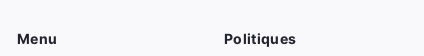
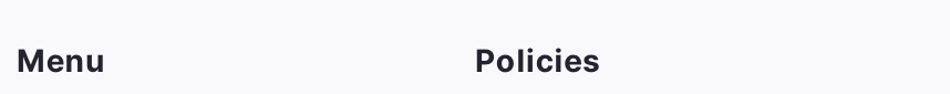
[224,30,296,47] Politiques -> [475,41,601,79] Policies

